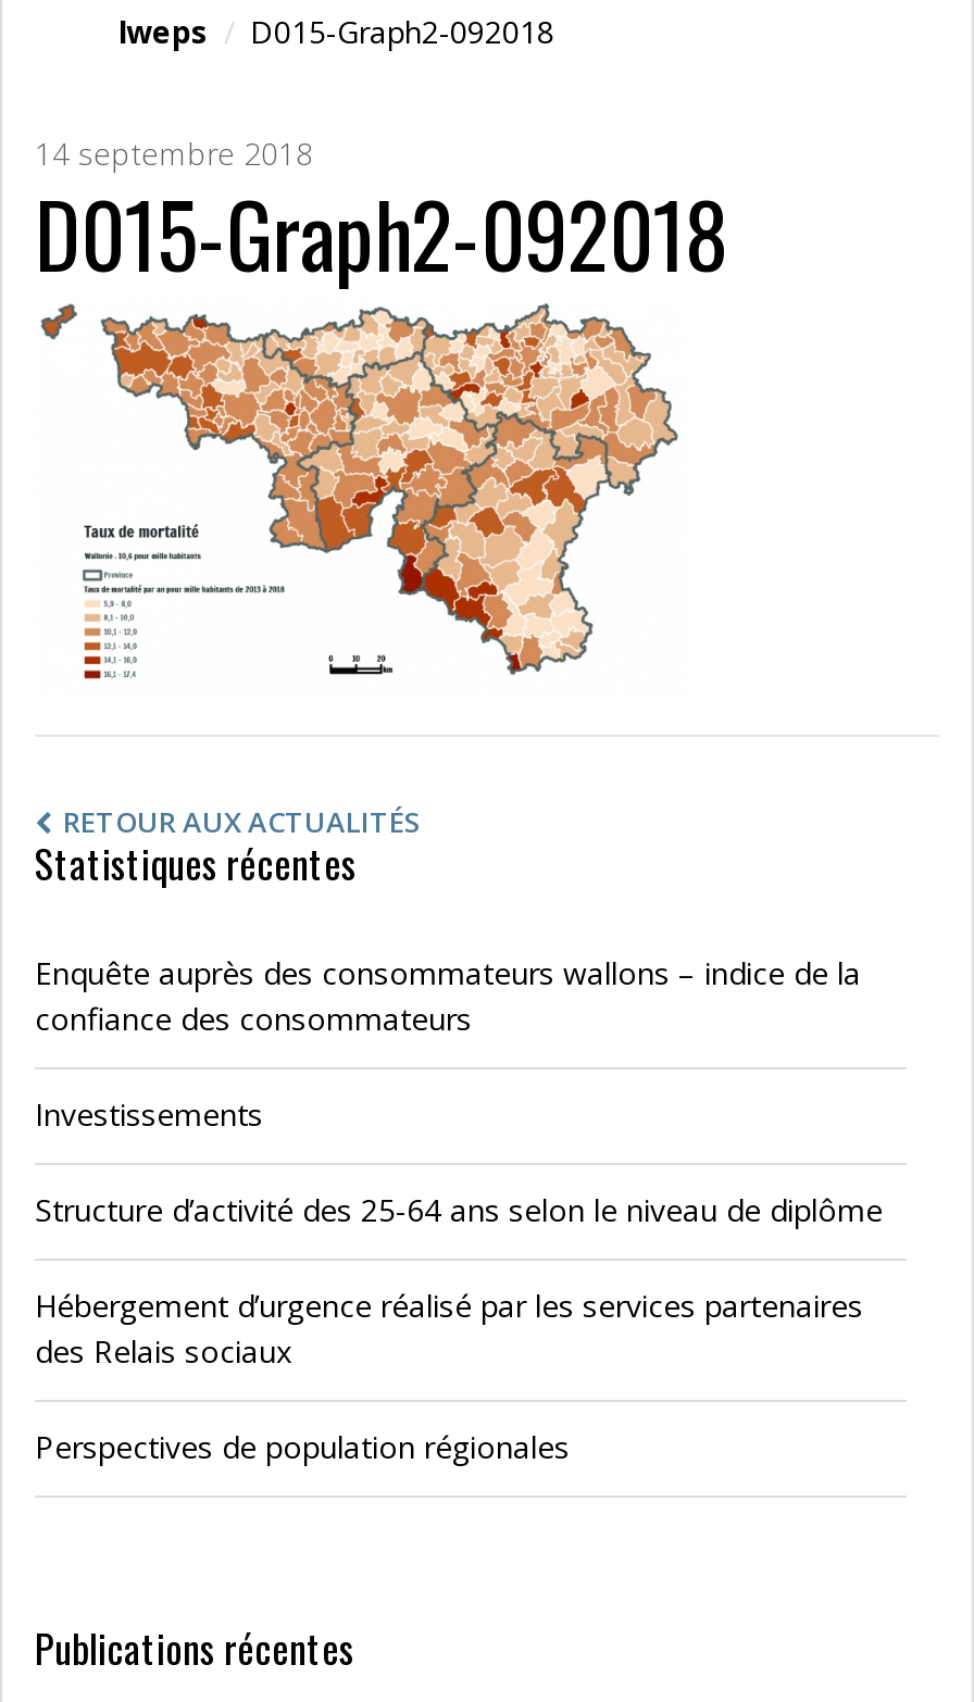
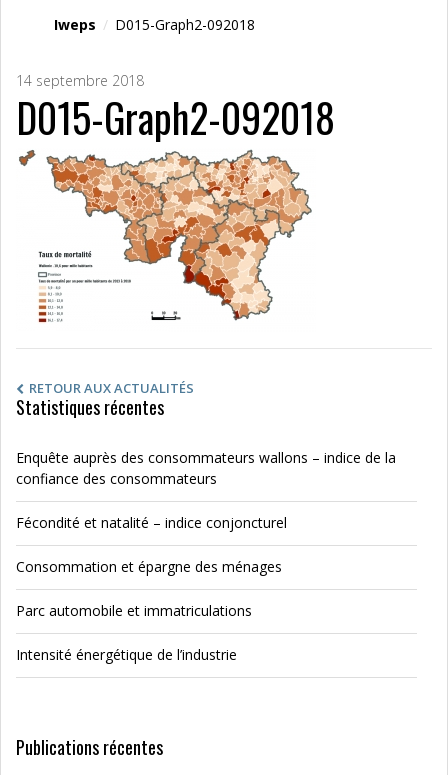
[35,1093,263,1135] Investissements -> [16,513,287,532] Fécondité et natalité – indice conjoncturel
[35,1189,883,1230] Structure d’activité des 25-64 ans selon le niveau de diplôme -> [16,557,282,576] Consommation et épargne des ménages
[35,1285,863,1372] Hébergement d’urgence réalisé par les services partenaires | des Relais sociaux -> [16,601,252,620] Parc automobile et immatriculations
[35,1426,570,1467] Perspectives de population régionales -> [16,645,237,664] Intensité énergétique de l’industrie

